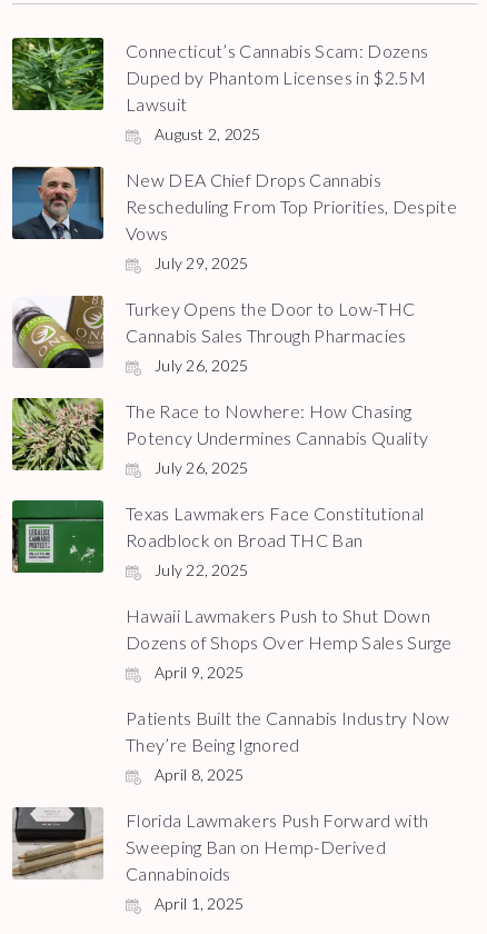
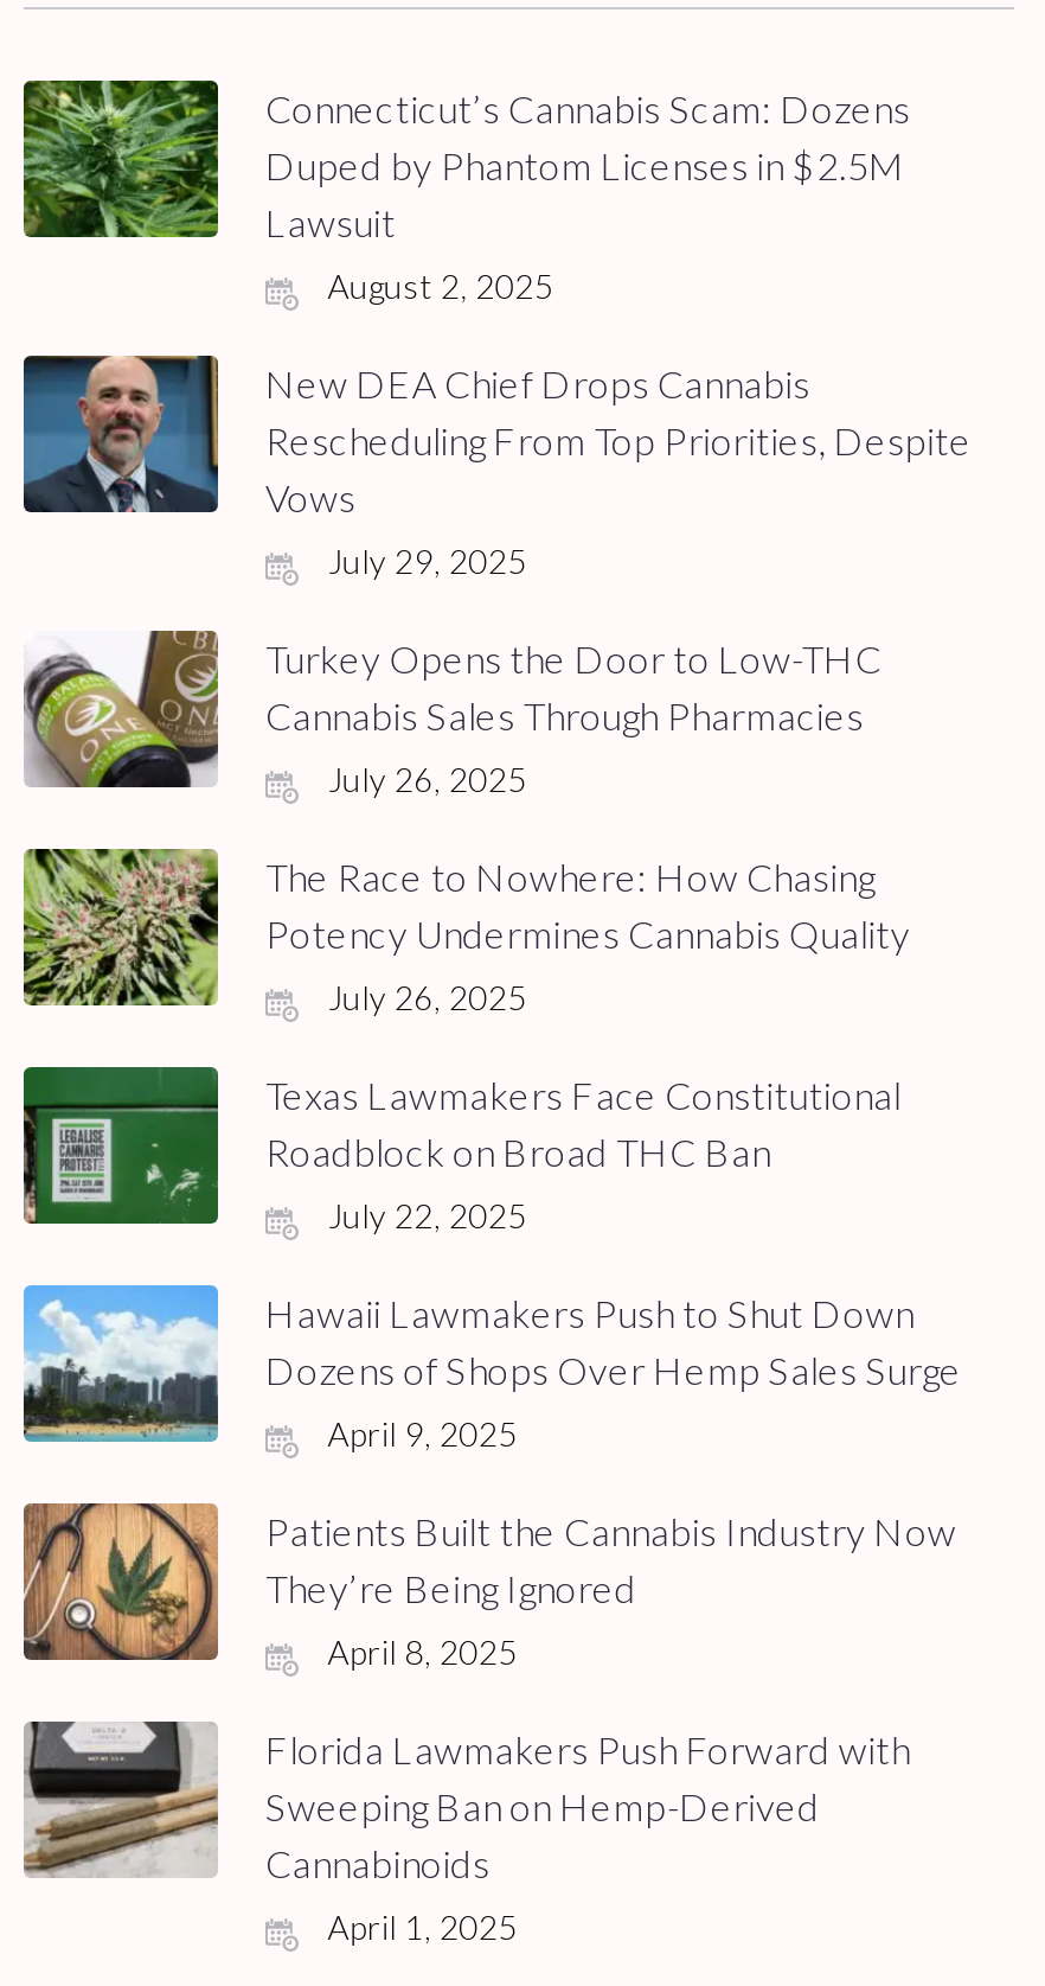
none -> [21,1282,220,1445] [image]
none -> [21,1500,220,1663] [image]

